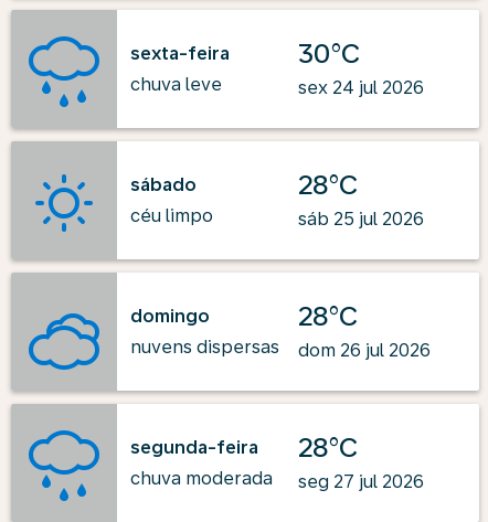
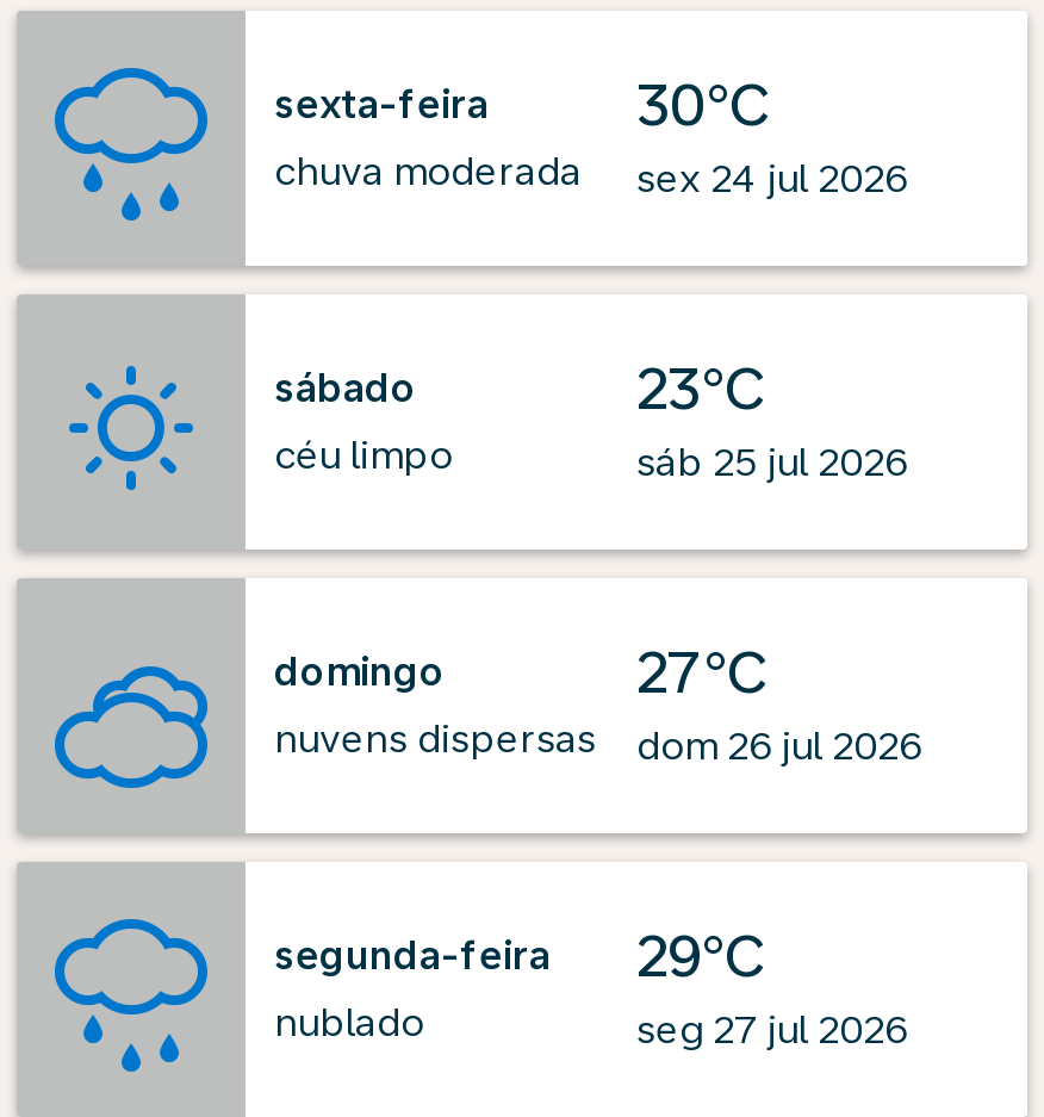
[130,73,222,94] chuva leve -> none
[298,169,358,201] 28°C -> [636,354,765,423] 23°C
[298,300,358,332] 28°C -> [636,638,768,707] 27°C
[130,432,358,464] segunda-feira 28°C -> [274,921,765,991] segunda-feira 29°C
none -> [274,999,424,1044] nublado
moved [130,467,273,488] -> [274,148,582,193]: chuva moderada

